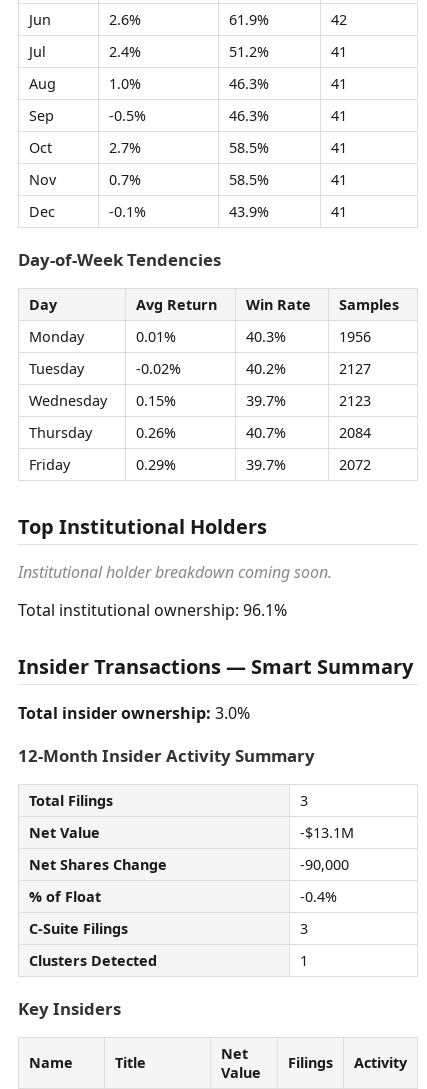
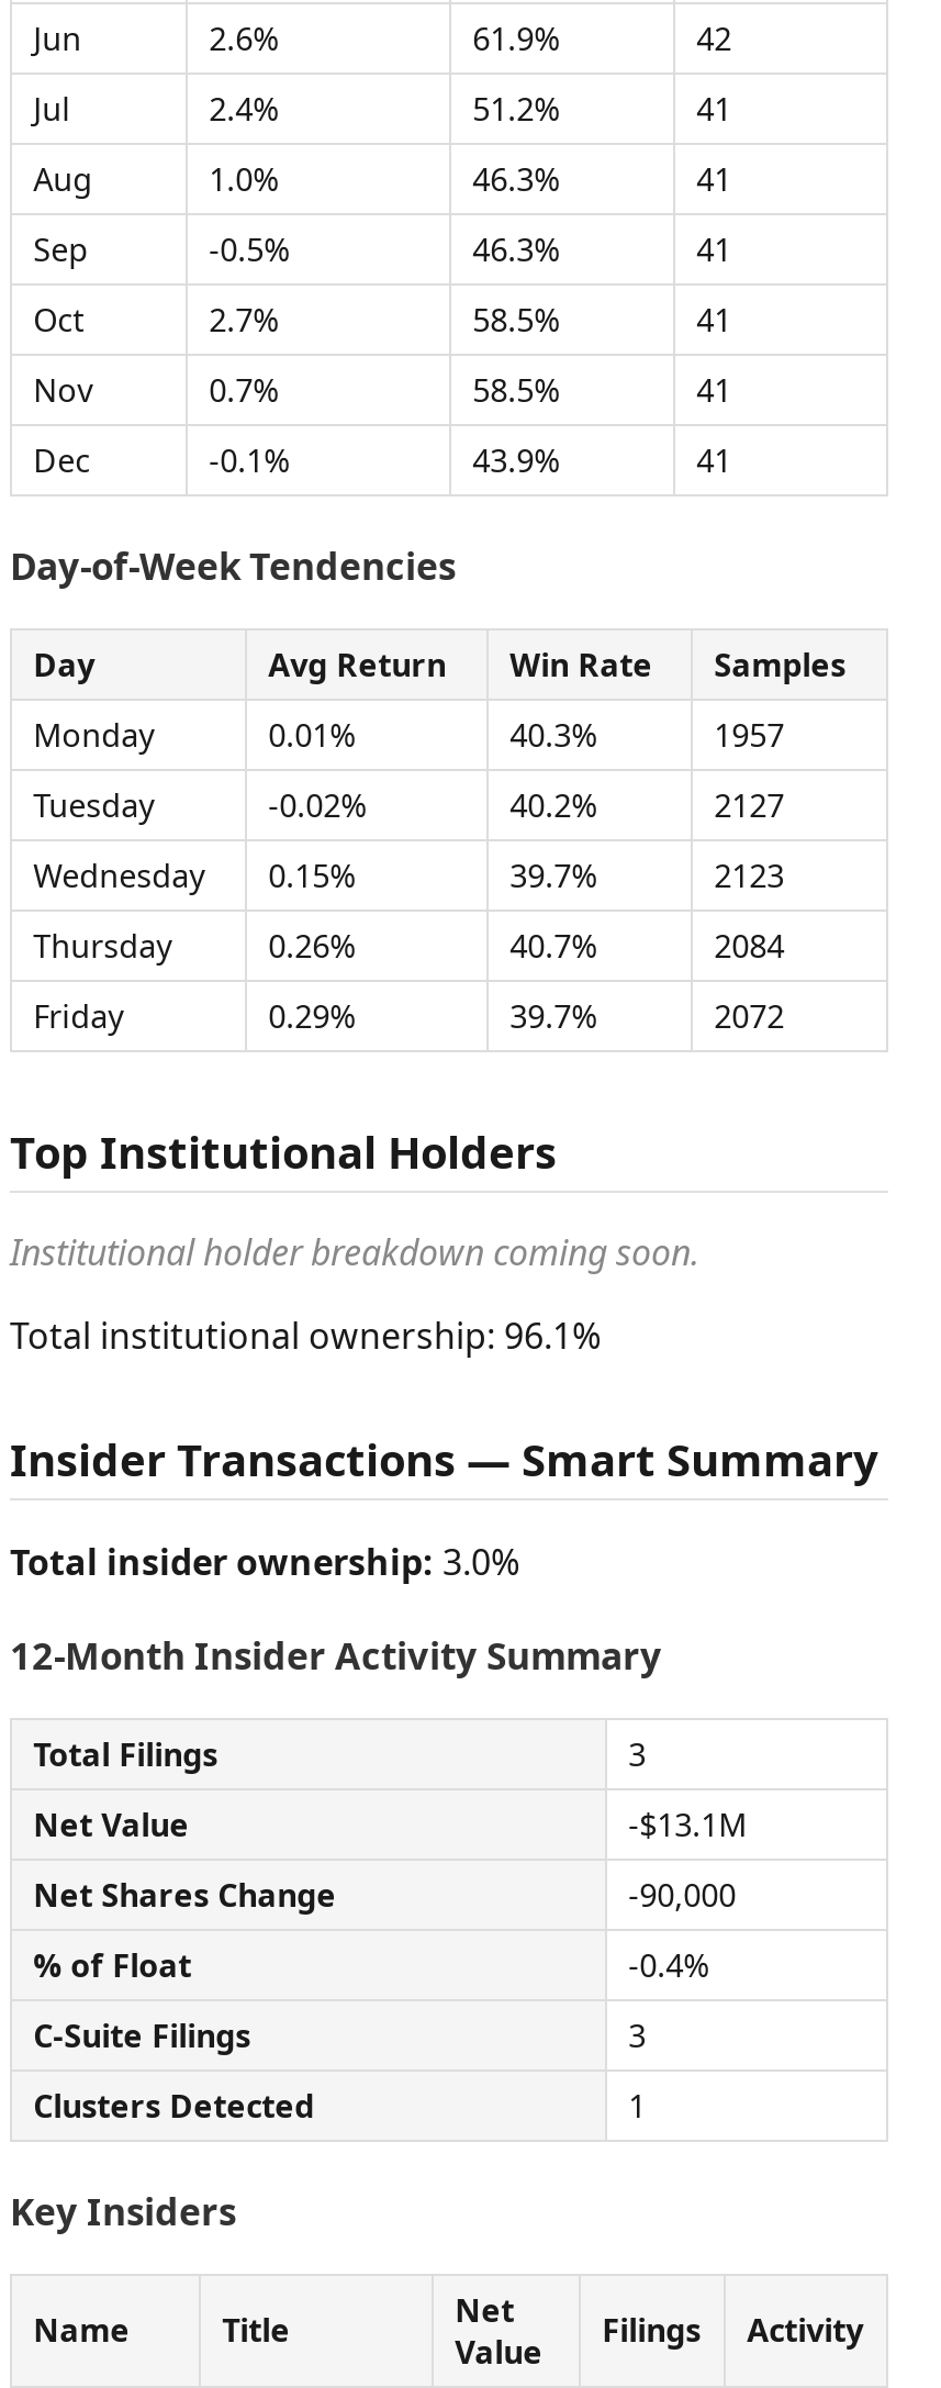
[339,327,371,346] 1956 -> [714,714,784,755] 1957

